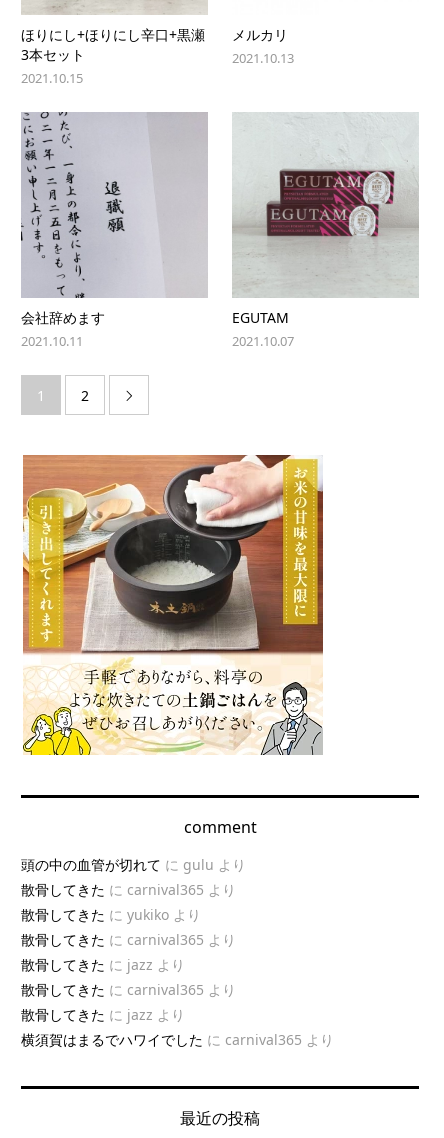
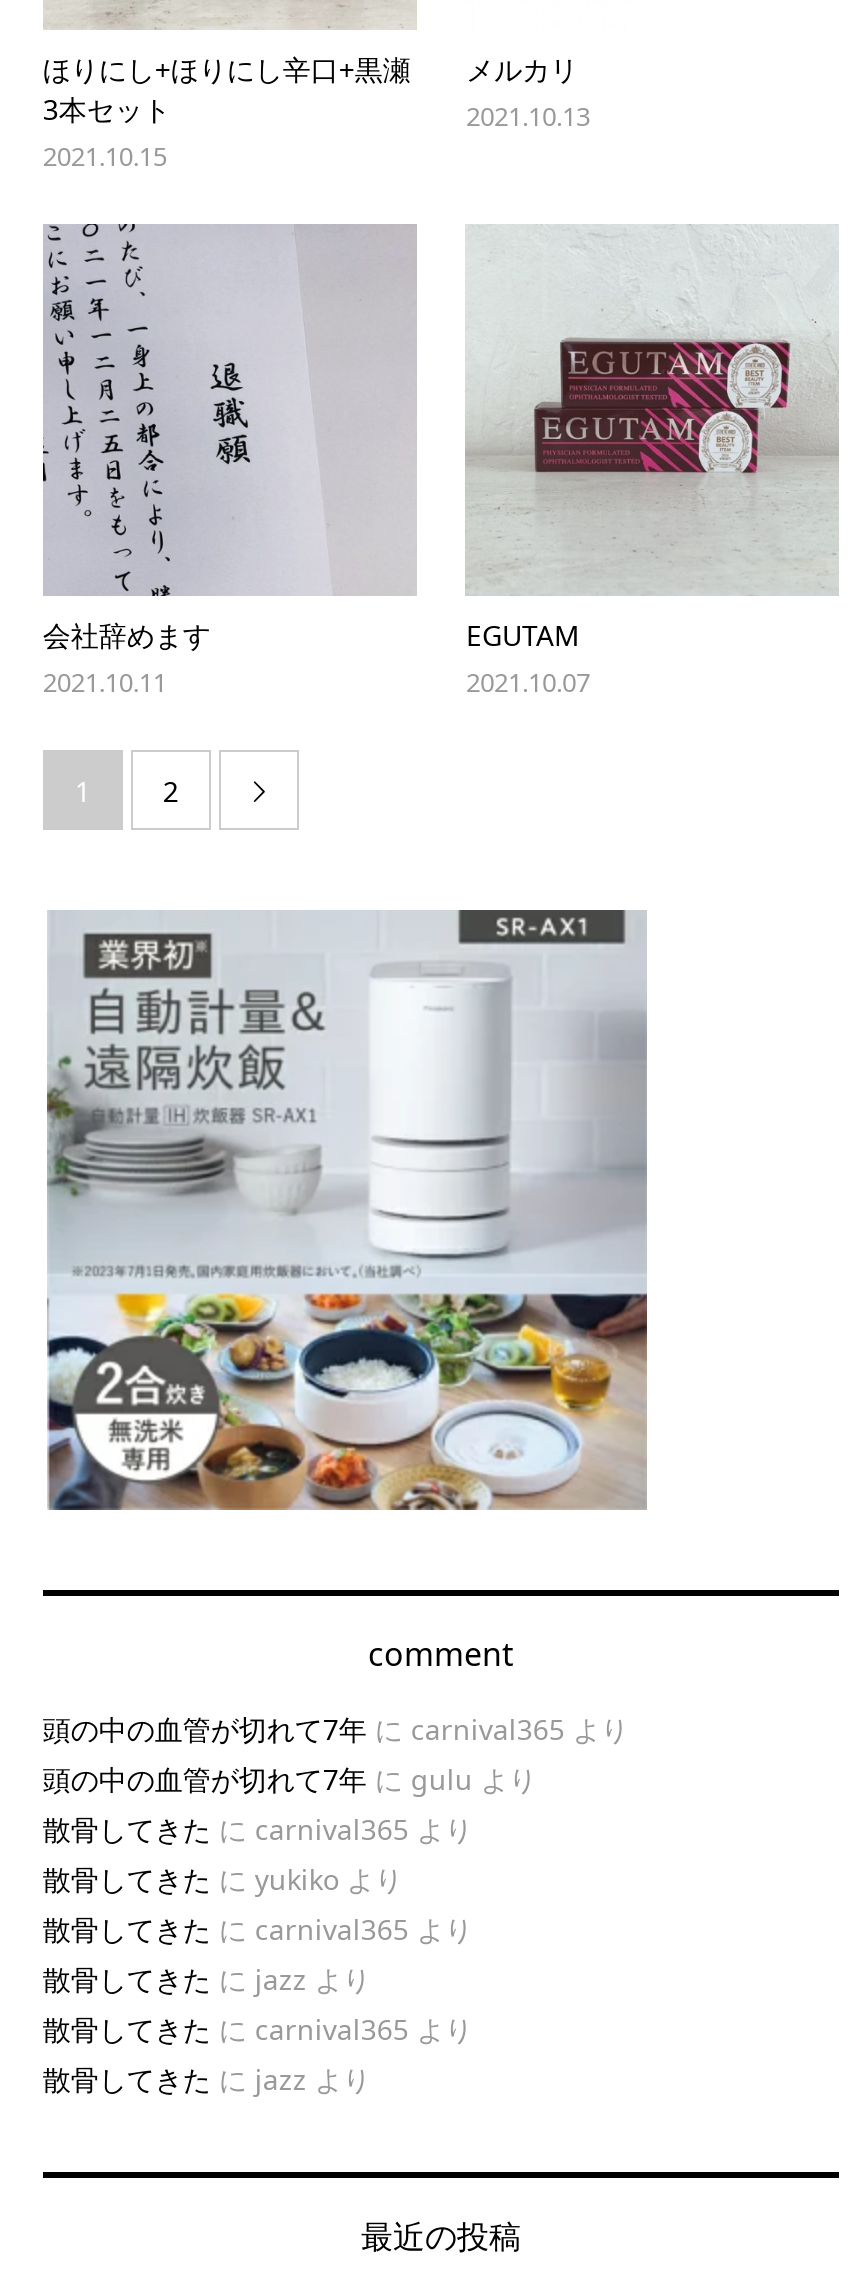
[22,454,324,756] [image] -> [45,908,649,1512] [image]
[21,855,246,874] 頭の中の血管が切れてにguluより -> [43,1709,629,1797] 頭の中の血管が切れて7年にcarnival365より | 頭の中の血管が切れて7年にguluより
moved [21,880,236,1024] -> [43,1809,473,2097]: 散骨してきたにcarnival365より | 散骨してきたにyukikoより | 散骨してきたにcarnival365より | 散骨してきたにjazzより | 散骨してきたにcarnival365より | 散骨してきたにjazzより
[21,1030,334,1049] 横須賀はまるでハワイでしたにcarnival365より -> none

